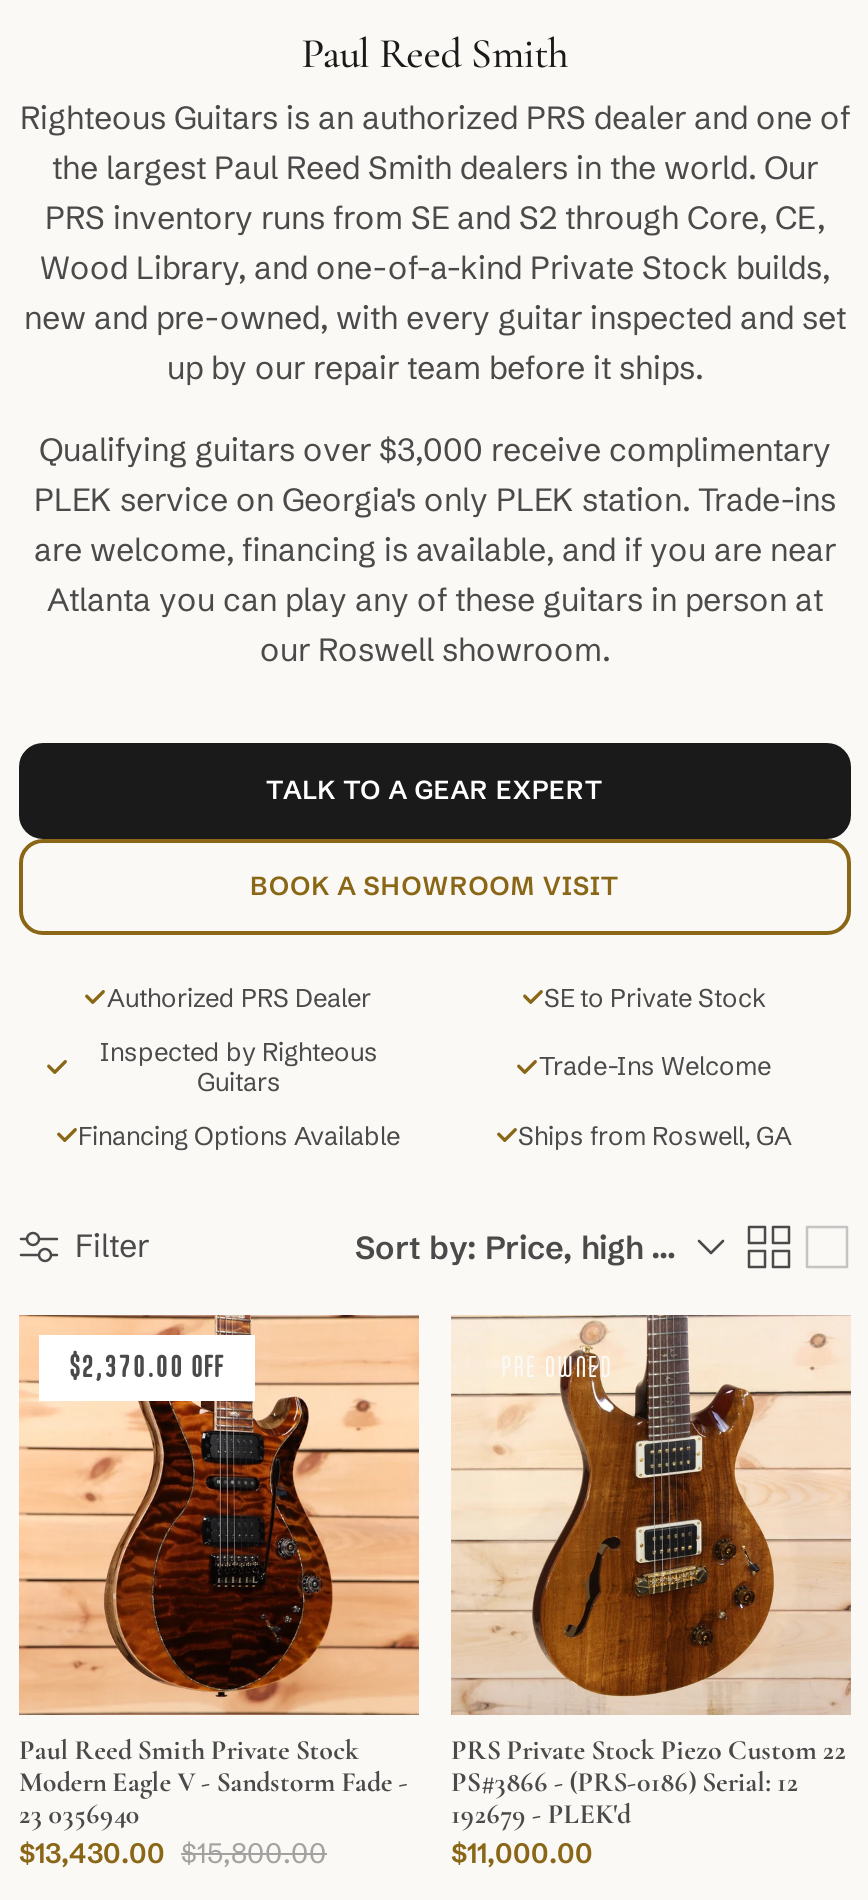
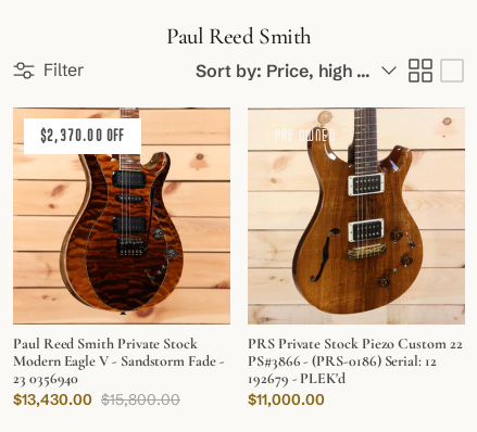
[20,96,850,668] Righteous Guitars is an authorized PRS dealer and one of | the largest Paul Reed Smith dealers in the world. Our | PRS inventory runs from SE and S2 through Core, CE, | Wood Library, and one-of-a-kind Private Stock builds, | new and pre-owned, with every guitar inspected and set | up by our repair team before it ships. | Qualifying guitars over $3,000 receive complimentary | PLEK service on Georgia's only PLEK station. Trade-ins | are welcome, financing is available, and if you are near | Atlanta you can play any of these guitars in person at | our Roswell showroom. -> none
[17,741,853,1150] [image] | TALK TO A GEAR EXPERT | BOOK A SHOWROOM VISIT | Authorized PRS Dealer | SE to Private Stock | Inspected by Righteous | Guitars | Trade-Ins Welcome | Financing Options Available | Ships from Roswell, GA -> none

